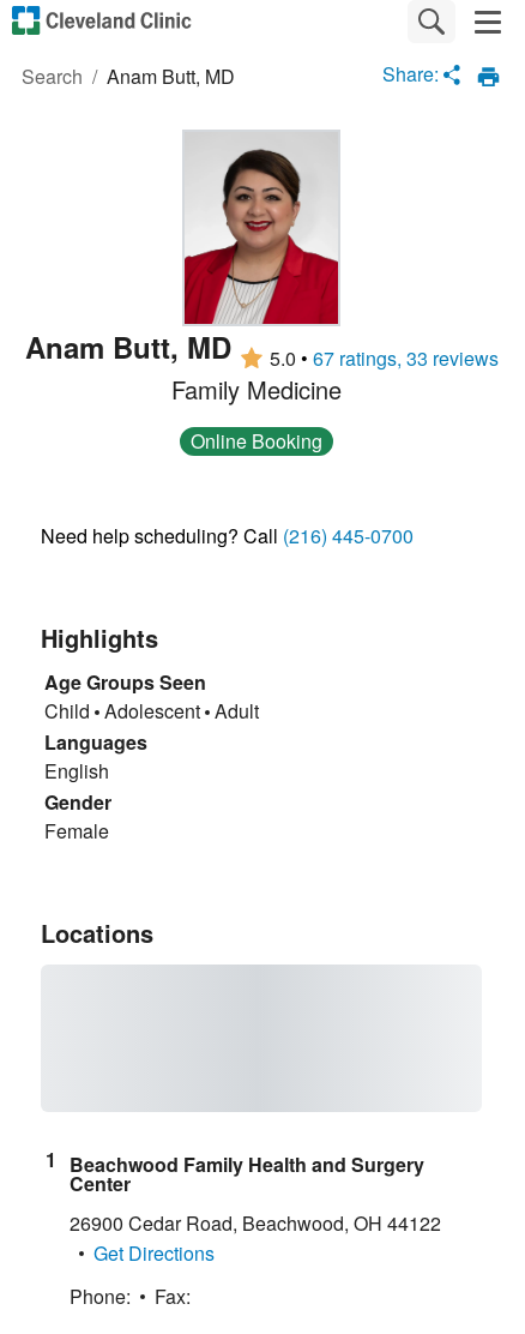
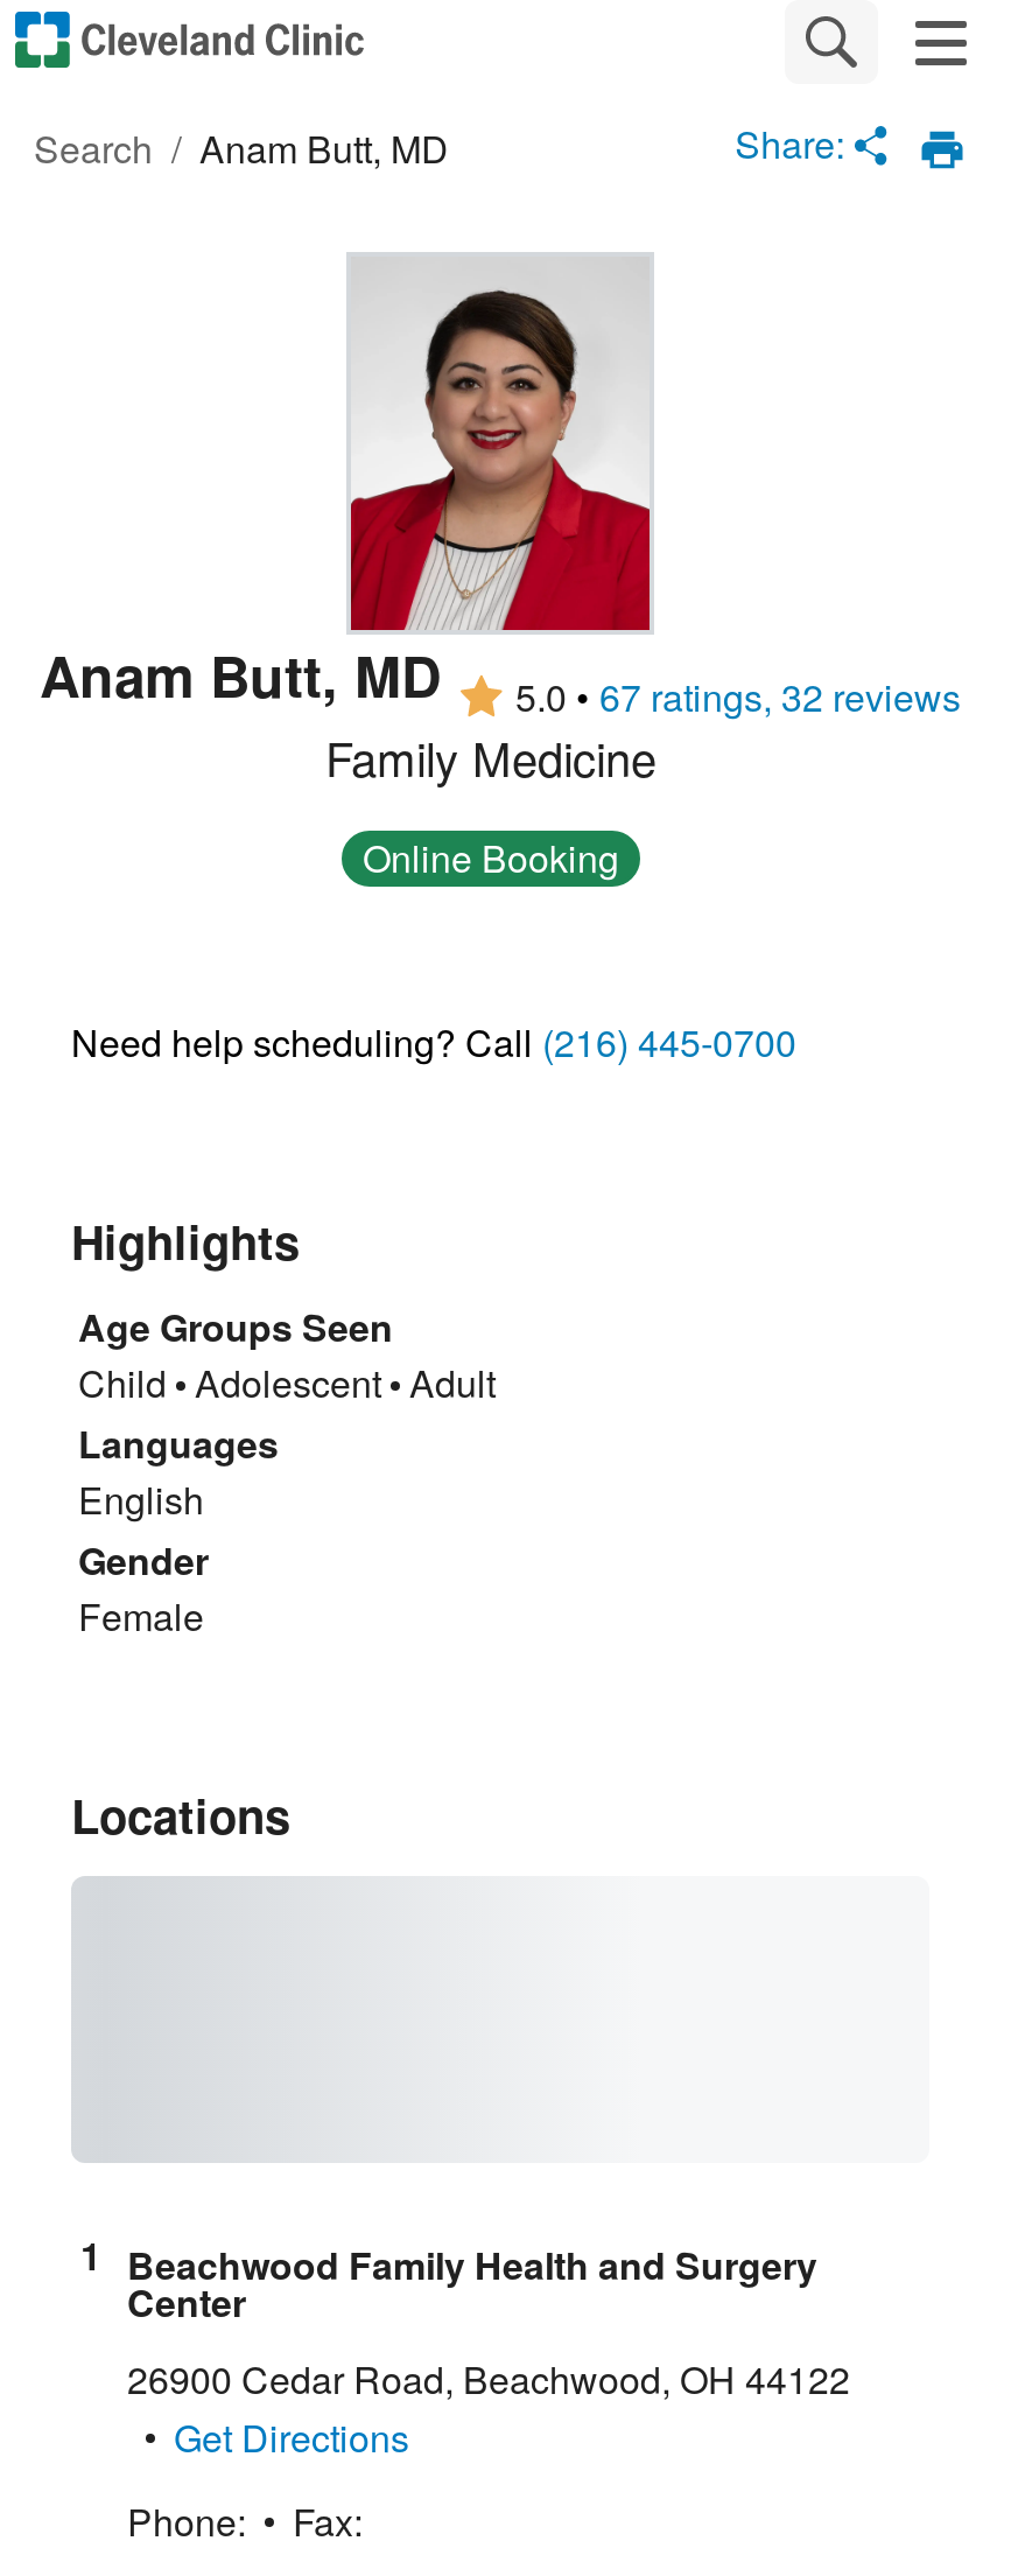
[269,344,498,372] 5.0 • 67 ratings, 33 reviews -> [515,670,961,723] 5.0 • 67 ratings, 32 reviews

